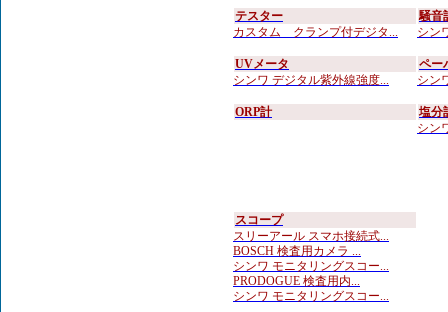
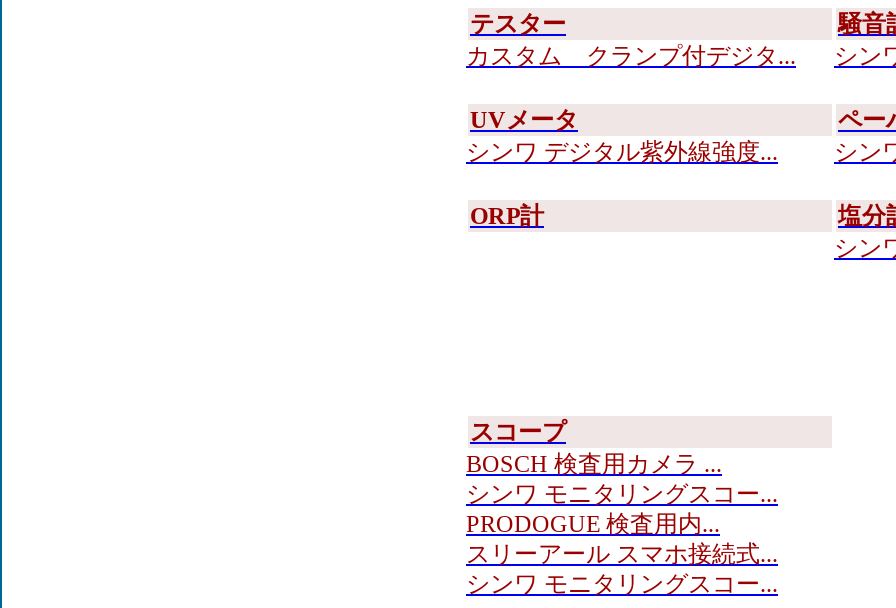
moved [233,229,389,243] -> [466,540,778,568]: スリーアール スマホ接続式...

